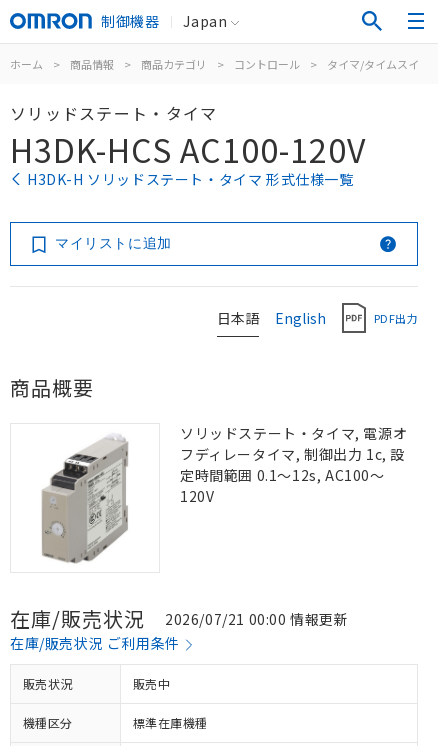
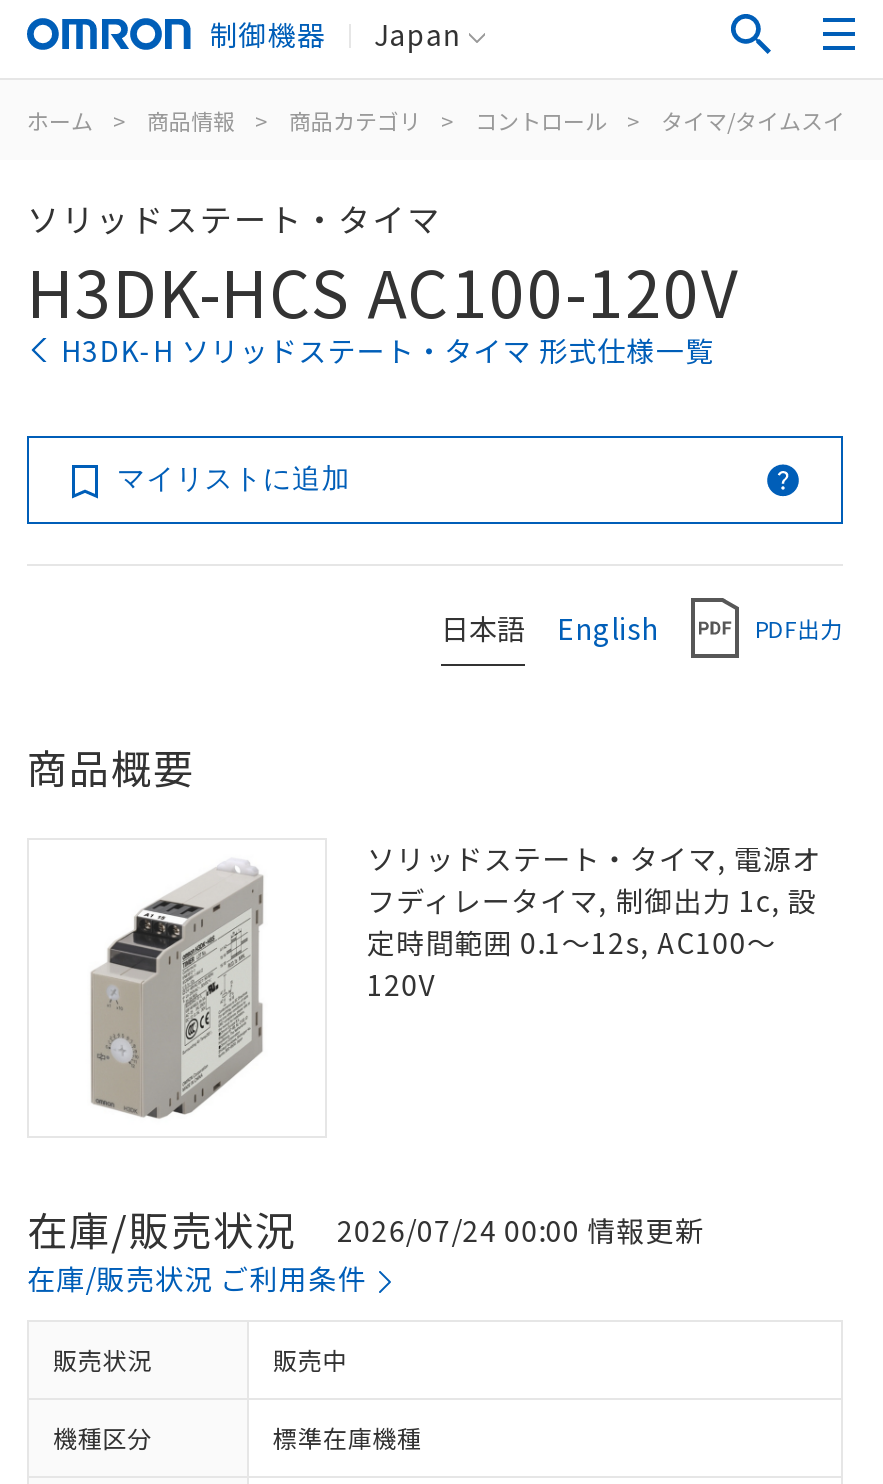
[10,604,349,633] 在庫/販売状況 2026/07/21 00:00 情報更新 -> [27,1200,704,1258] 在庫/販売状況 2026/07/24 00:00 情報更新

